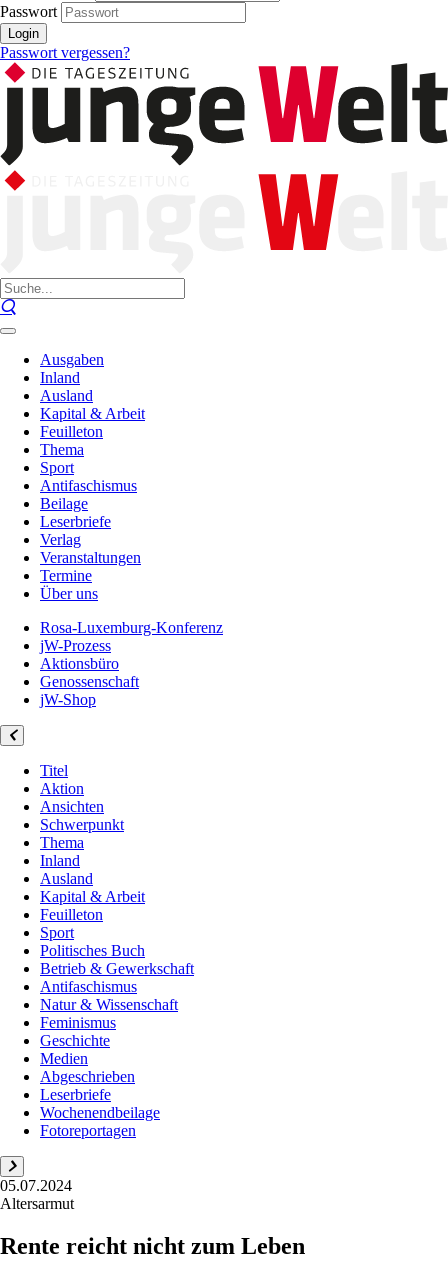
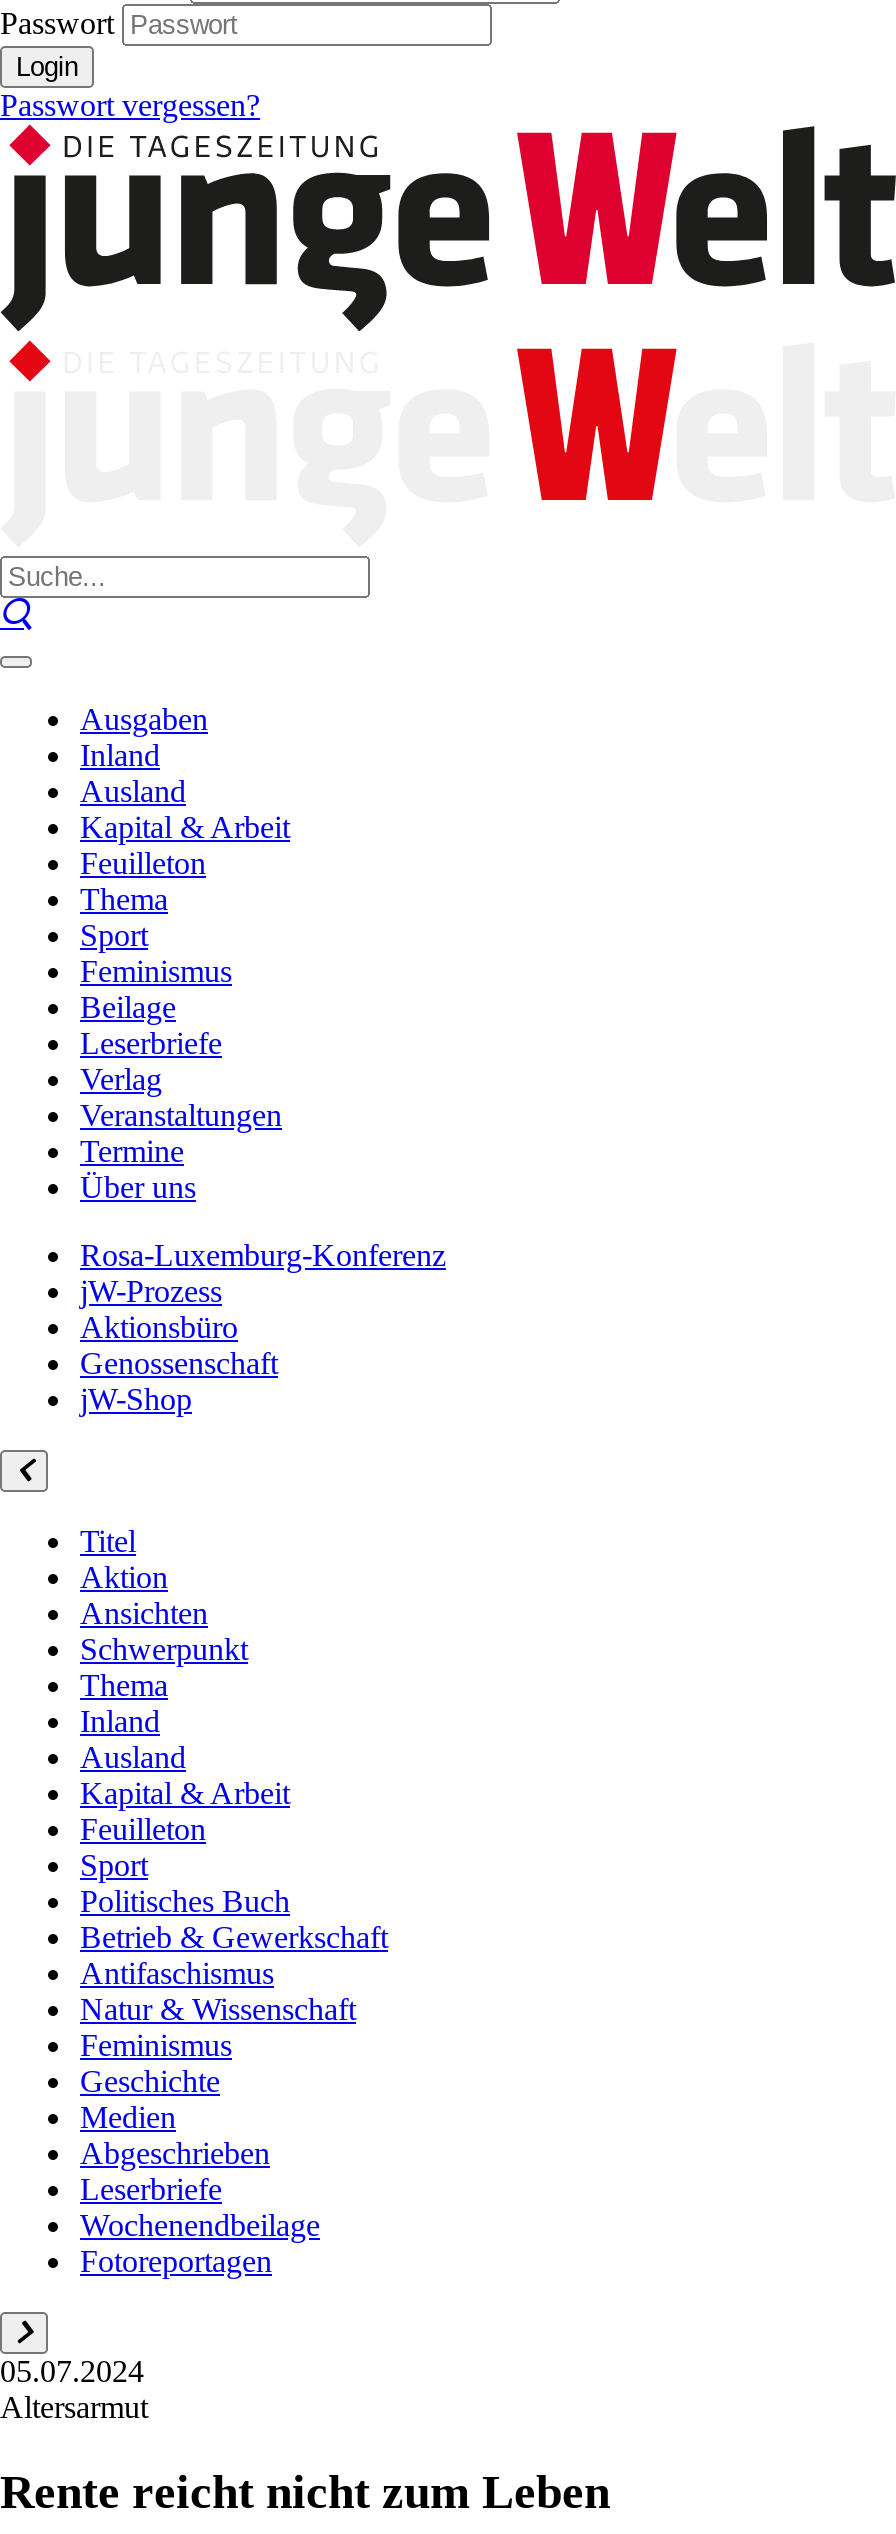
[40,477,137,494] Antifaschismus -> [80,954,232,988] Feminismus

